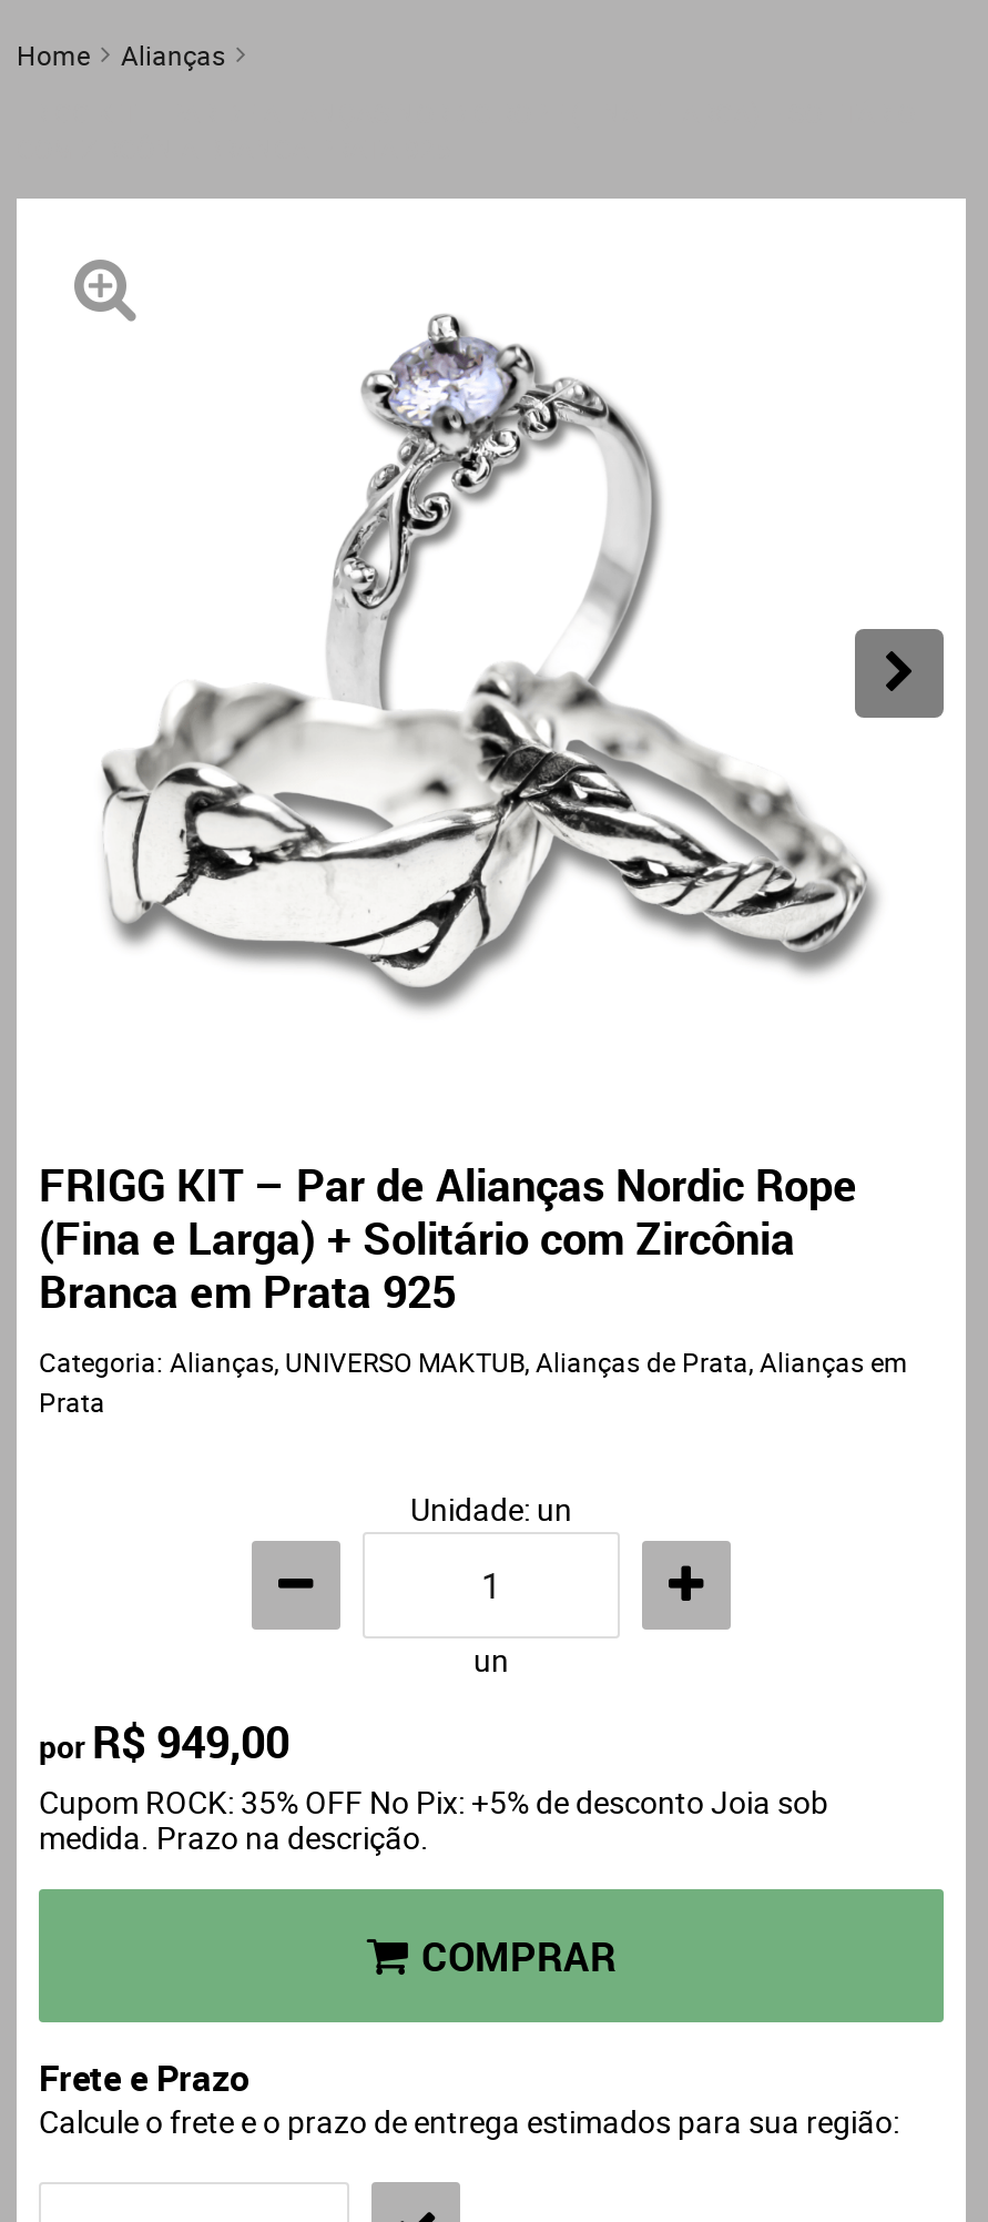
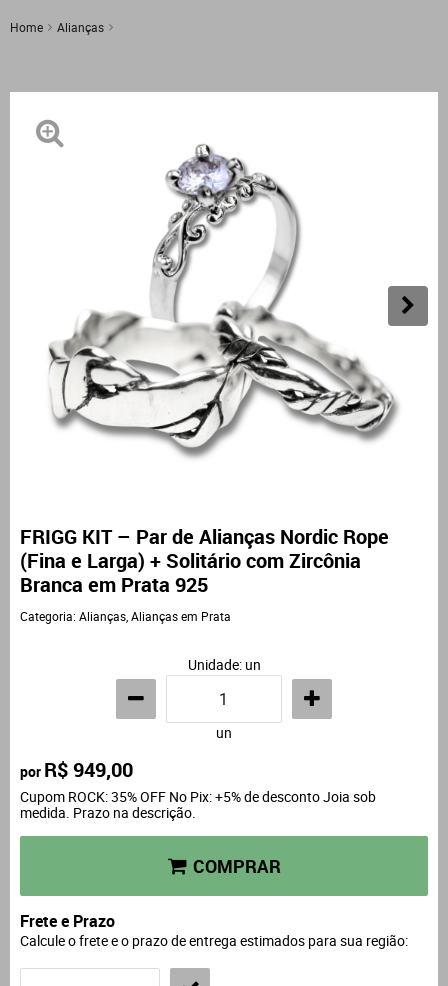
[39,1344,908,1420] Categoria: Alianças, UNIVERSO MAKTUB, Alianças de Prata, Alianças em | Prata -> [20,608,231,624] Categoria: Alianças, Alianças em Prata

